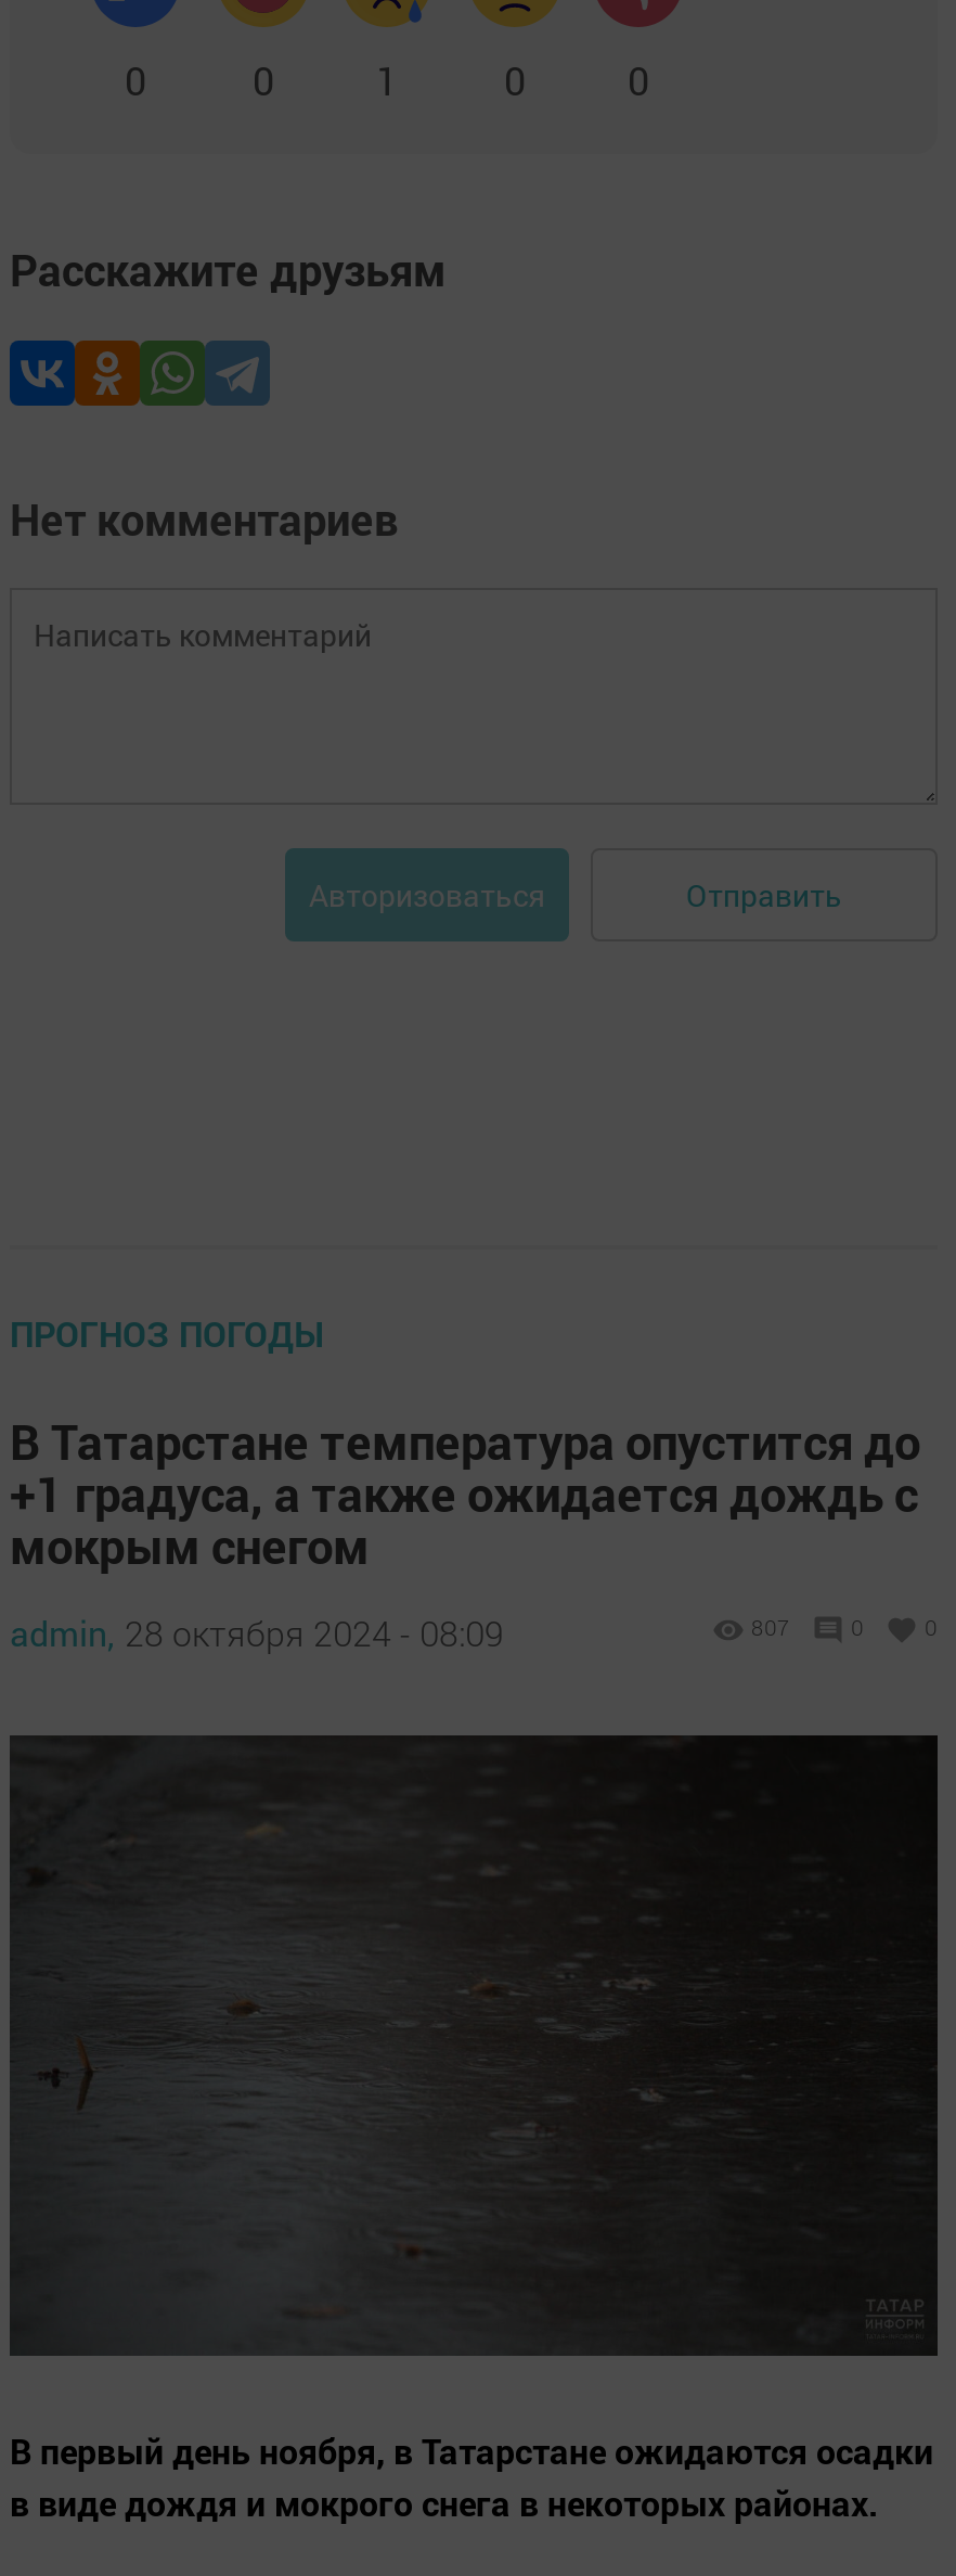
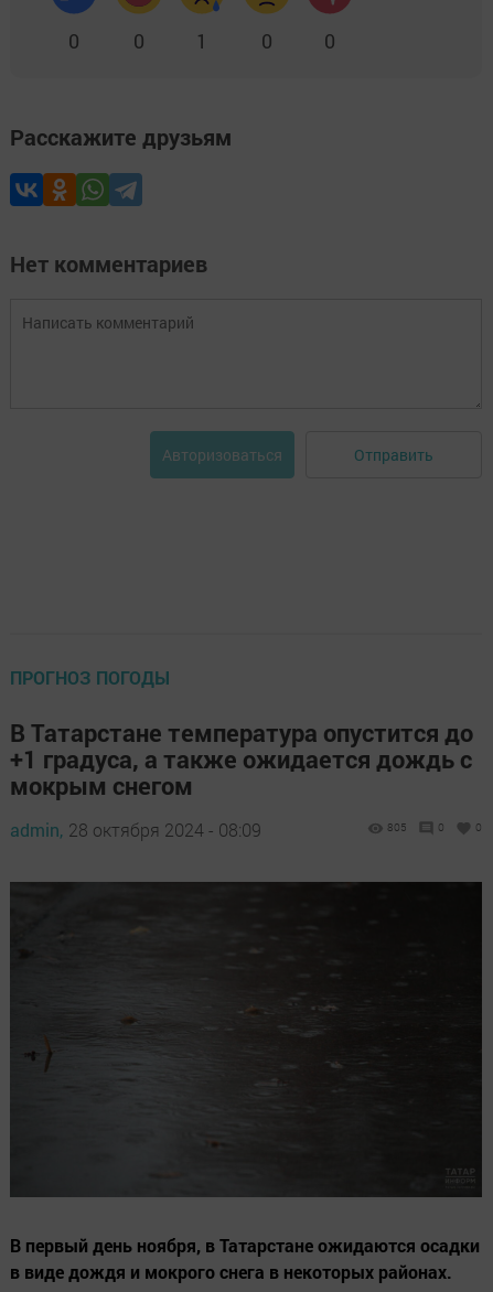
[751,1614,790,1643] 807 -> [387,820,407,835] 805

